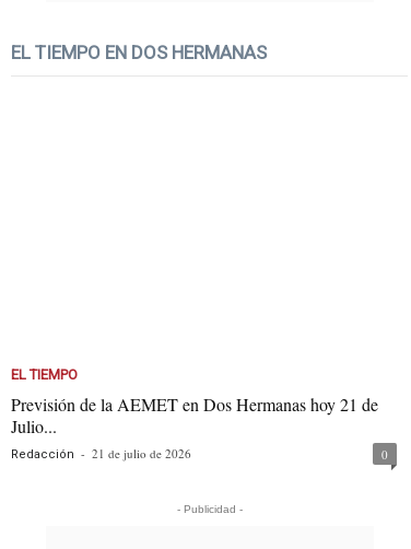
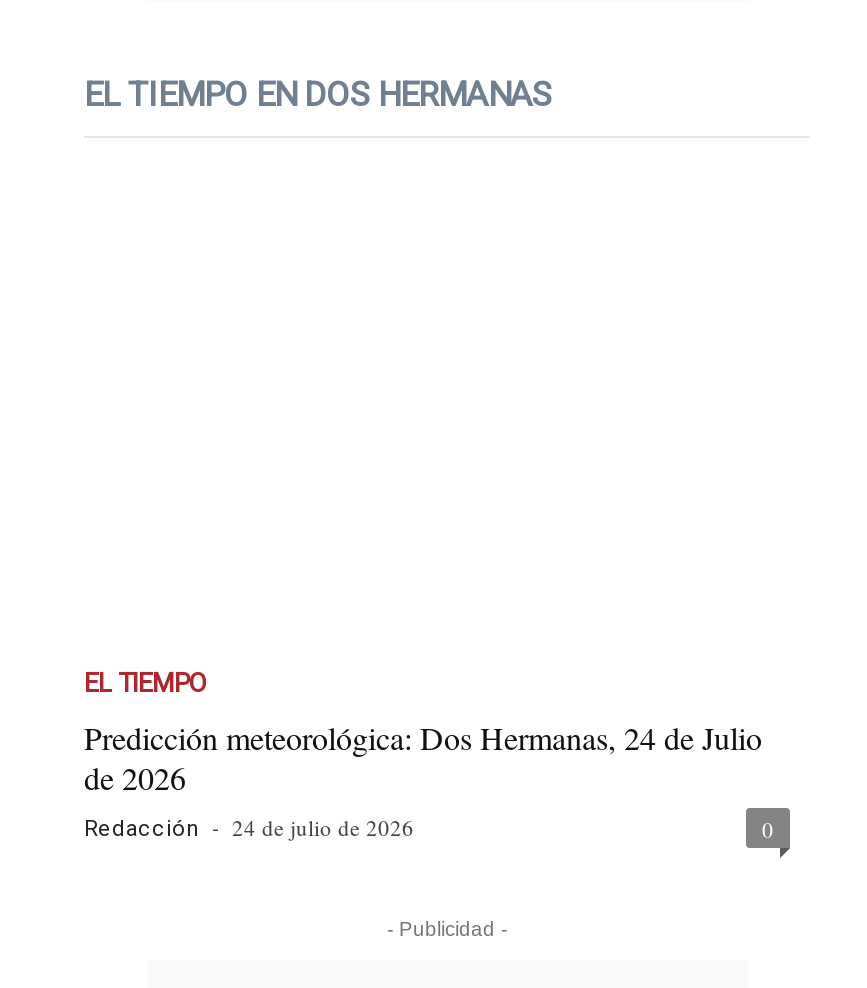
[11,393,378,462] Previsión de la AEMET en Dos Hermanas hoy 21 de | Julio... | Redacción - 21 de julio de 2026 -> [84,716,762,842] Predicción meteorológica: Dos Hermanas, 24 de Julio | de 2026 | Redacción - 24 de julio de 2026

